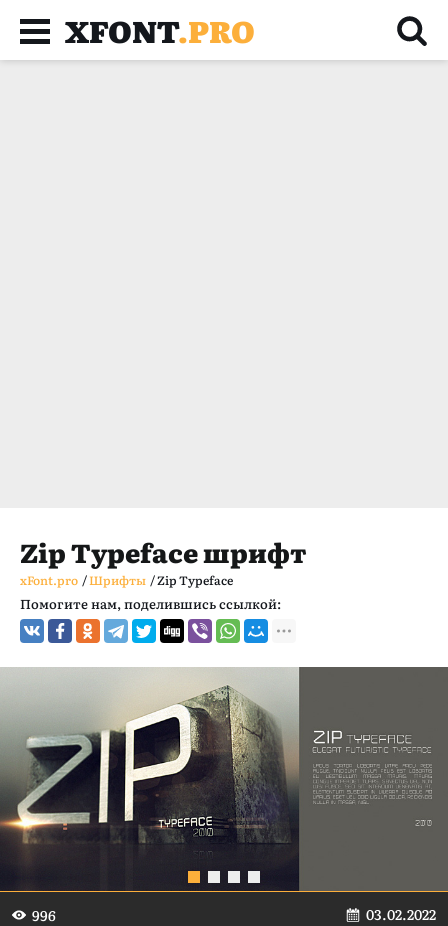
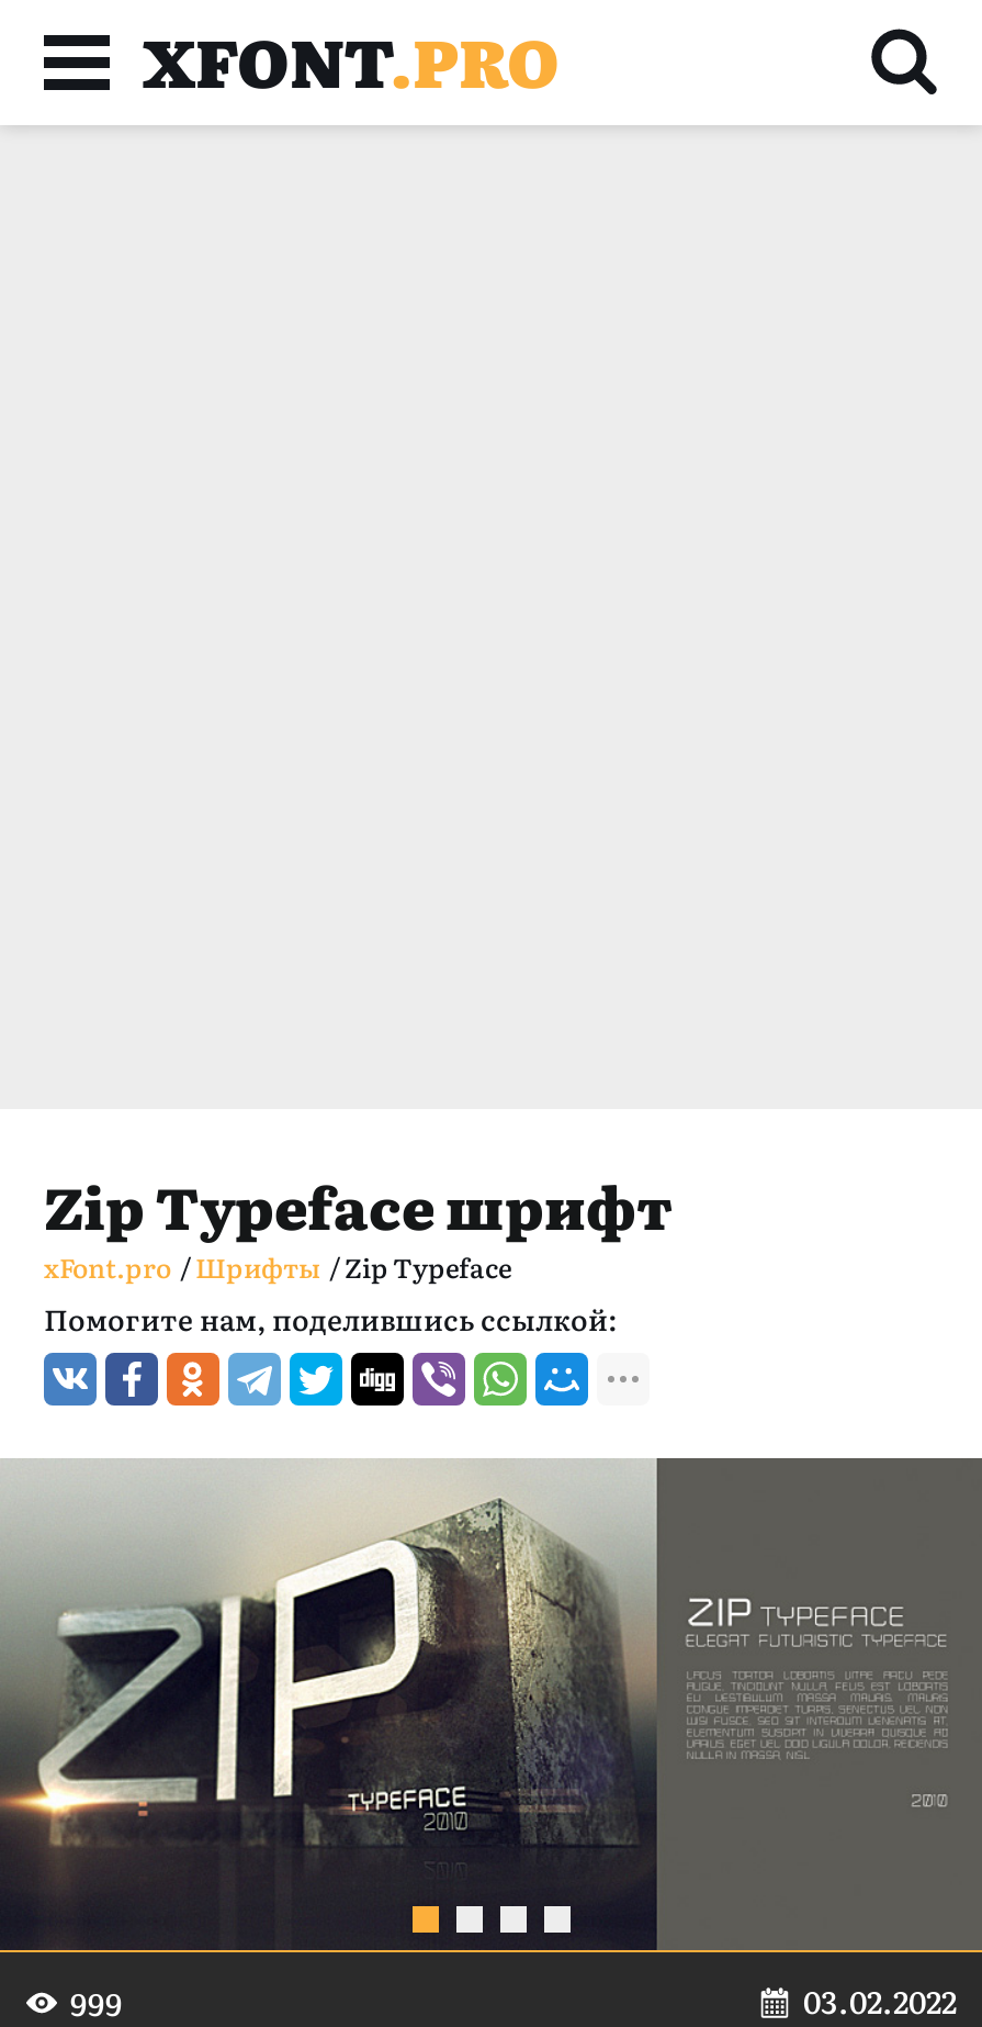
[32,904,56,924] 996 -> [70,1980,123,2024] 999

